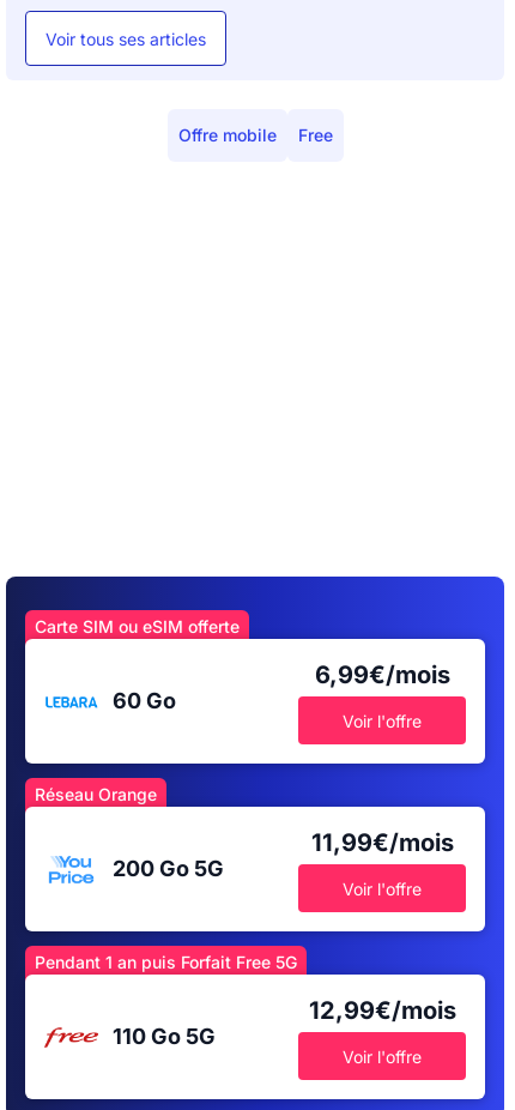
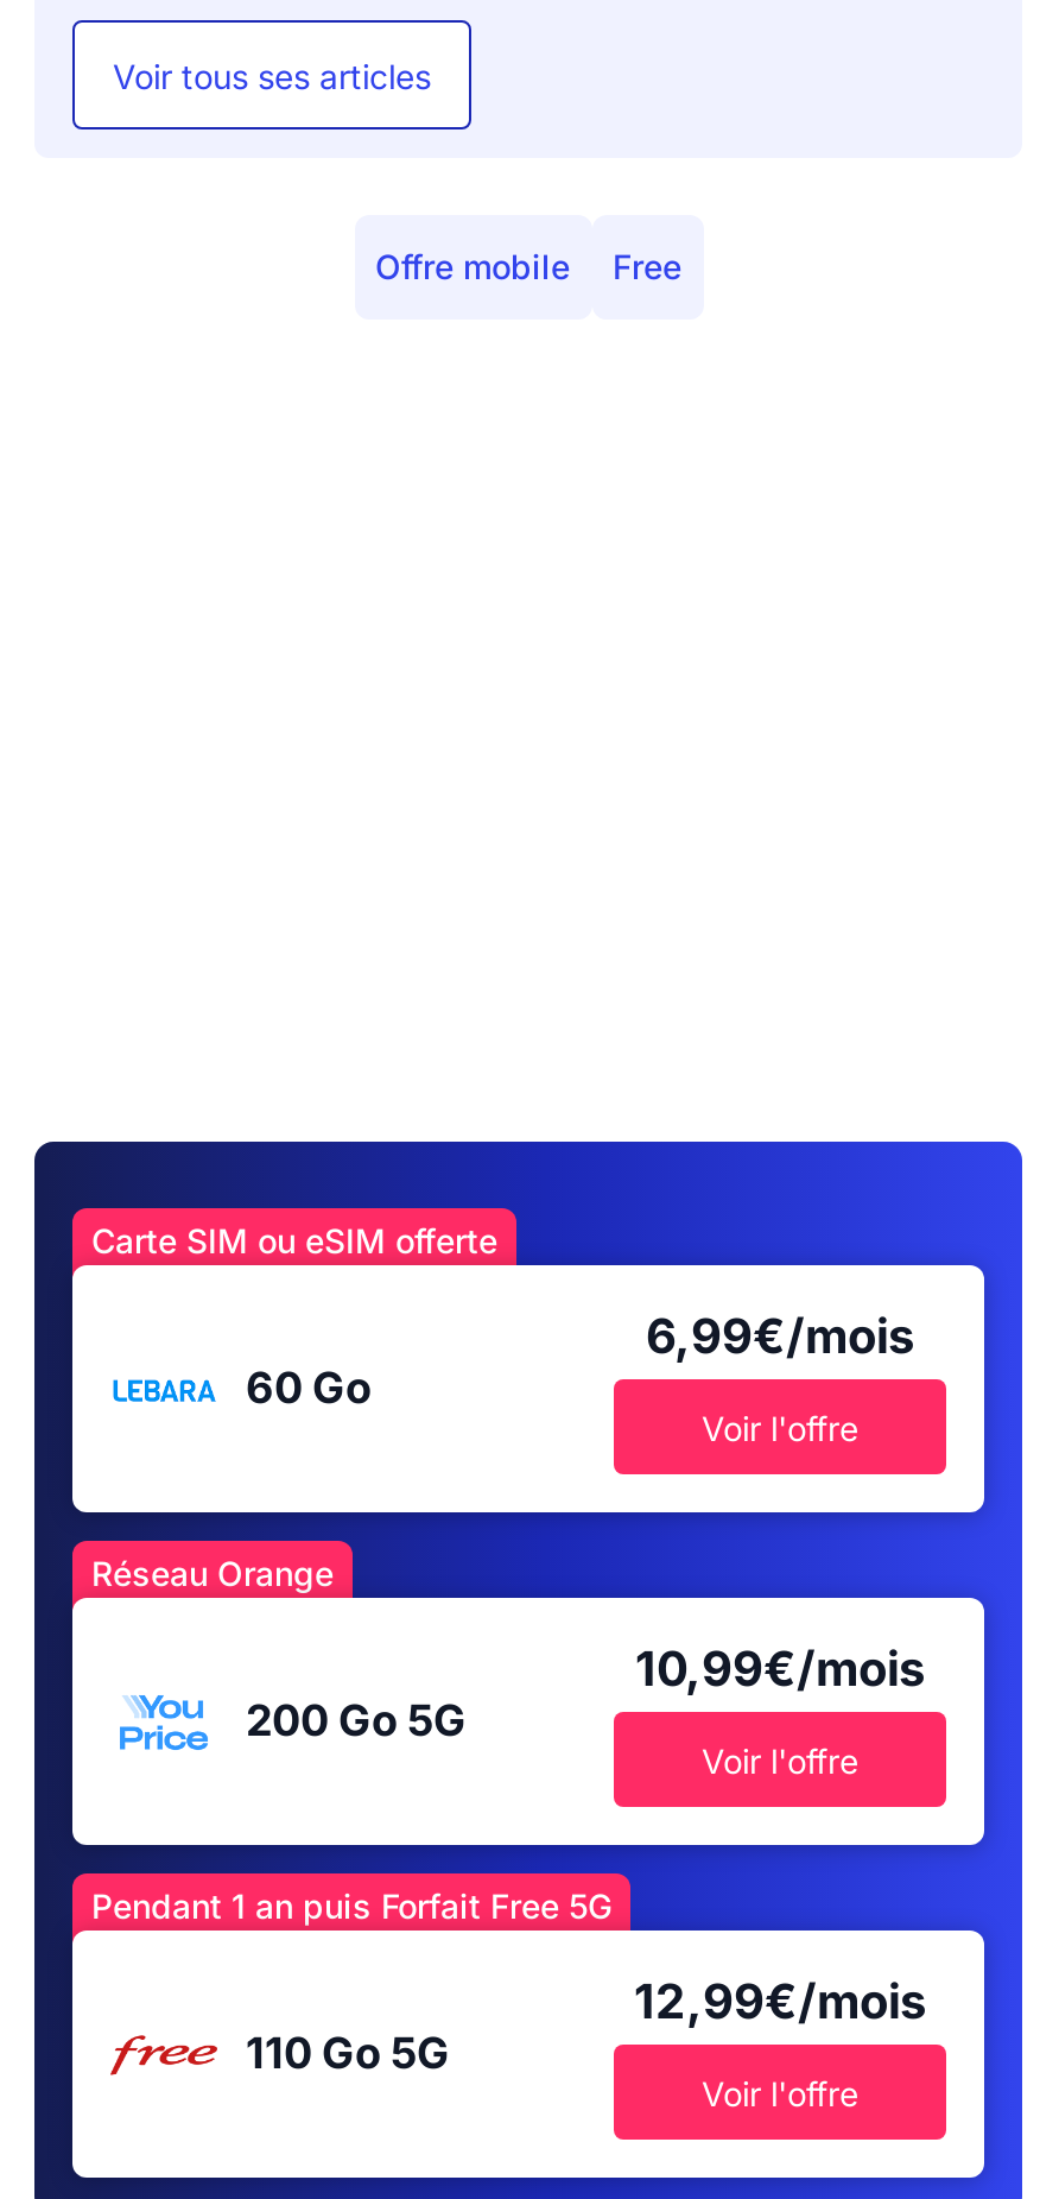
[311,829,453,858] 11,99€/mois -> [635,1642,925,1699] 10,99€/mois

